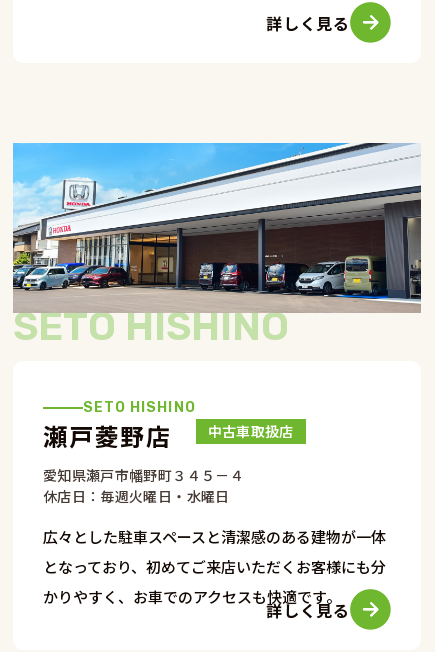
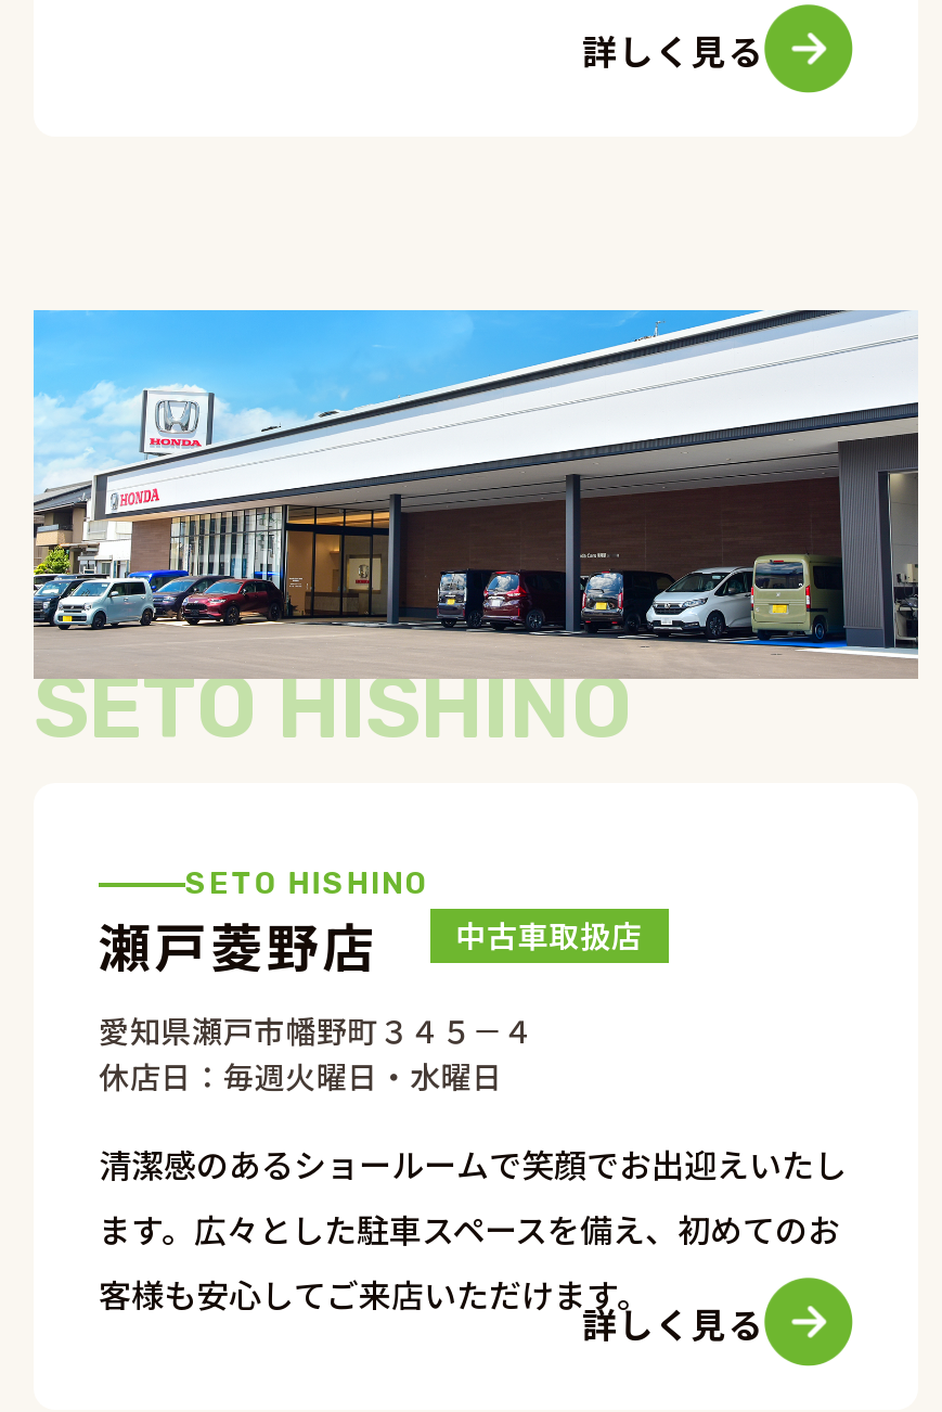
[43,526,386,607] 広々とした駐車スペースと清潔感のある建物が一体 | となっており、初めてご来店いただくお客様にも分 | かりやすく、お車でのアクセスも快適です。 -> [99,1141,847,1317] 清潔感のあるショールームで笑顔でお出迎えいたし | ます。広々とした駐車スペースを備え、初めてのお | 客様も安心してご来店いただけます。

